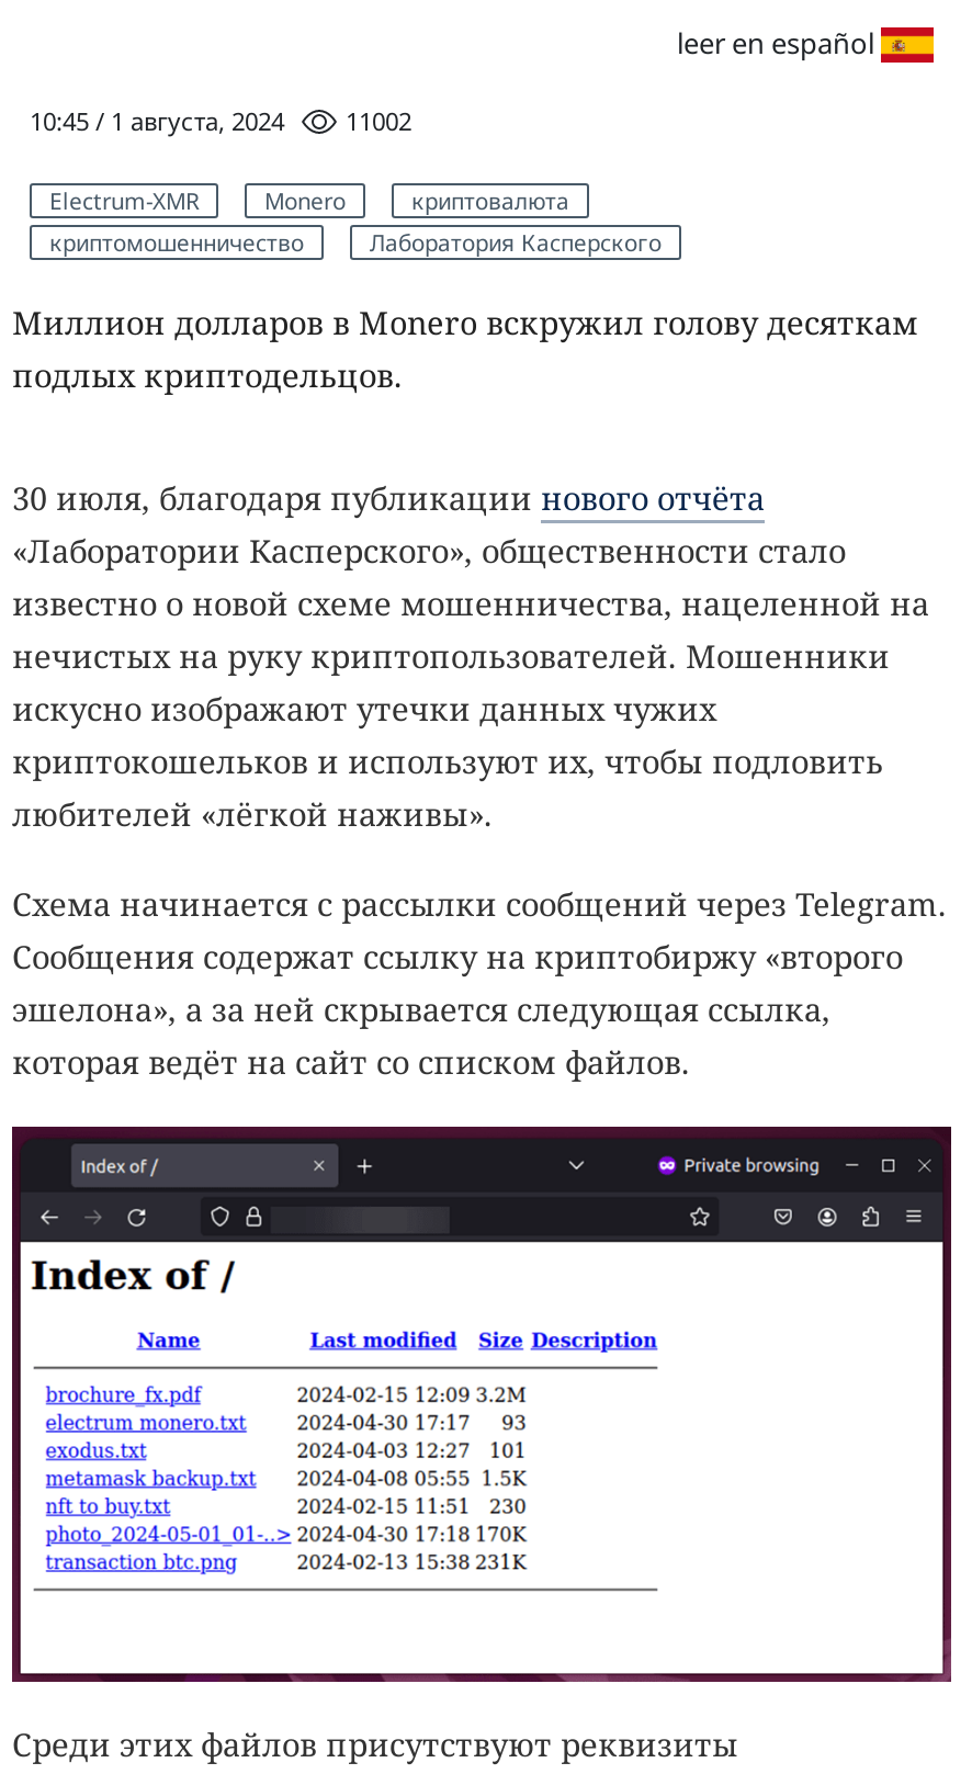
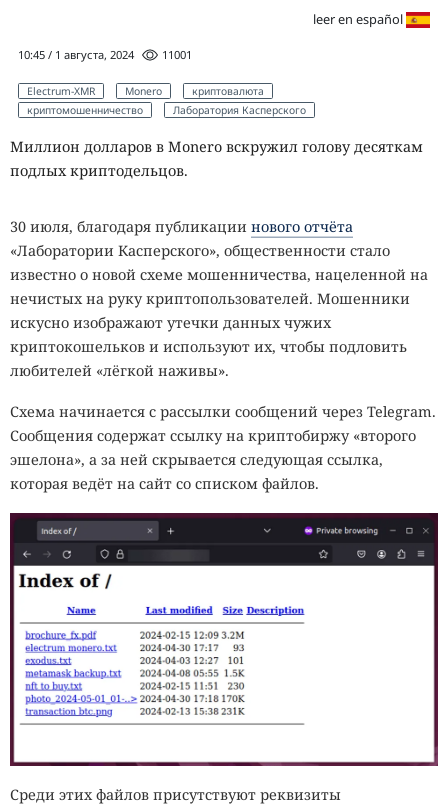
[30,104,411,136] 10:45 / 1 августа, 2024 11002 -> [18,47,192,62] 10:45 / 1 августа, 2024 11001

